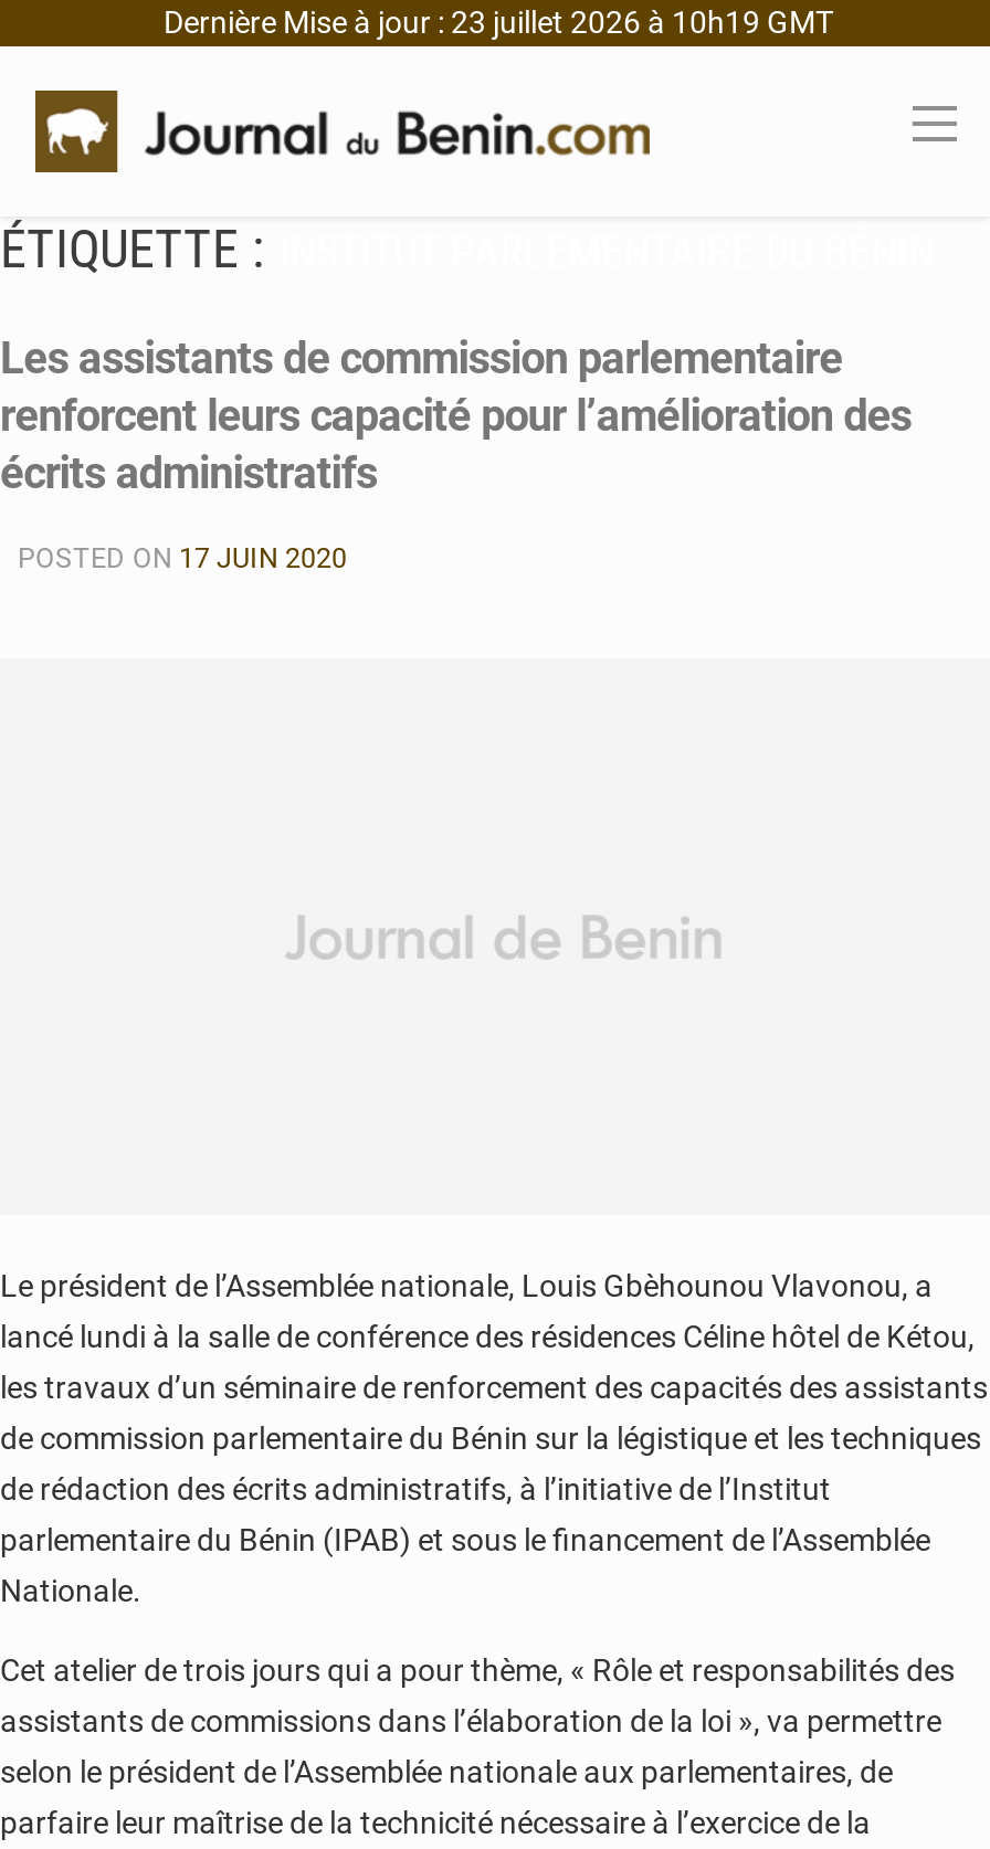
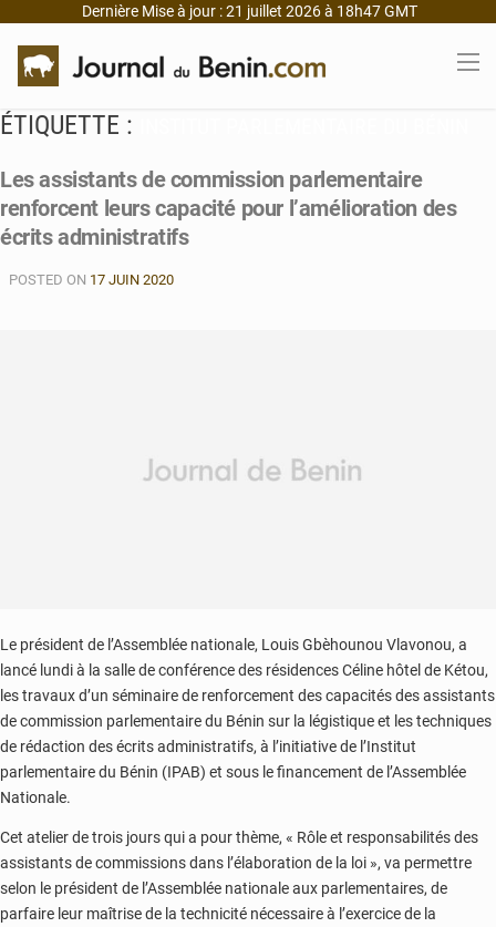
[157,4,833,40] Dernière Mise à jour : 23 juillet 2026 à 10h19 GMT -> [79,2,417,20] Dernière Mise à jour : 21 juillet 2026 à 18h47 GMT

